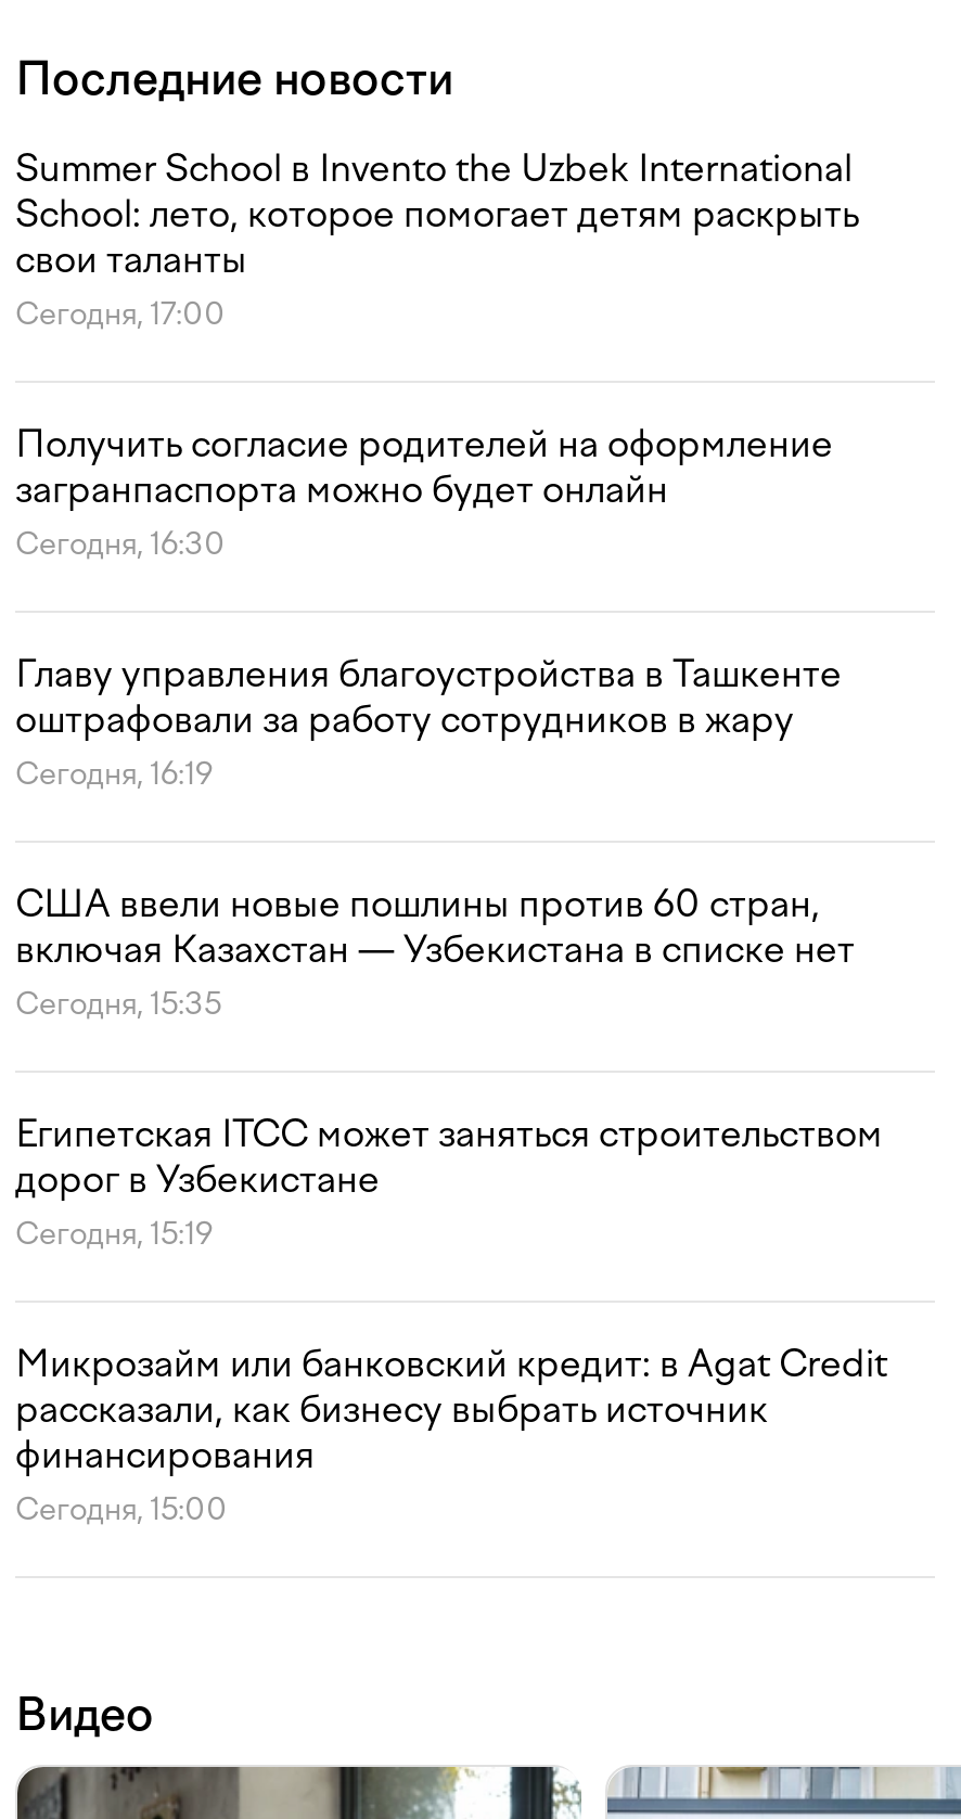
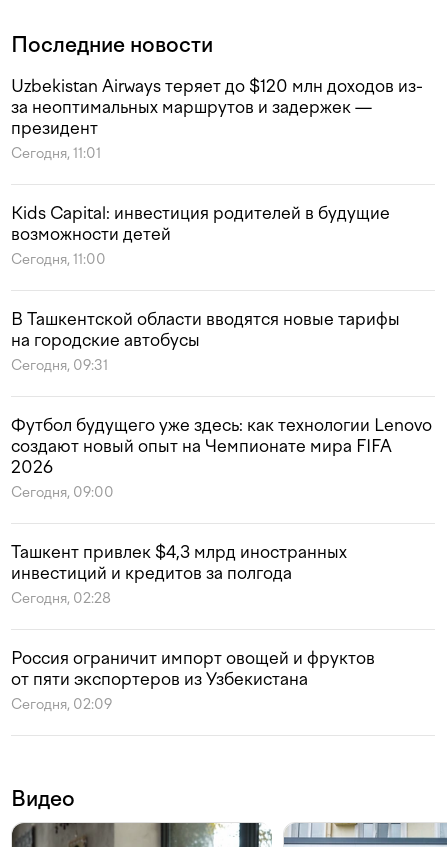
[15,147,859,334] Summer School в Invento the Uzbek International | School: лето, которое помогает детям раскрыть | свои таланты | Сегодня, 17:00 -> [11,76,423,162] Uzbekistan Airways теряет до $120 млн доходов из- | за неоптимальных маршрутов и задержек — | президент | Сегодня, 11:01
[15,423,833,564] Получить согласие родителей на оформление | загранпаспорта можно будет онлайн | Сегодня, 16:30 -> [11,203,390,268] Kids Capital: инвестиция родителей в будущие | возможности детей | Сегодня, 11:00
[15,653,842,794] Главу управления благоустройства в Ташкенте | оштрафовали за работу сотрудников в жару | Сегодня, 16:19 -> [11,309,400,374] В Ташкентской области вводятся новые тарифы | на городские автобусы | Сегодня, 09:31
[15,883,855,1024] США ввели новые пошлины против 60 стран, | включая Казахстан — Узбекистана в списке нет | Сегодня, 15:35 -> [11,415,432,501] Футбол будущего уже здесь: как технологии Lenovo | создают новый опыт на Чемпионате мира FIFA | 2026 | Сегодня, 09:00
[15,1113,883,1254] Египетская ITCC может заняться строительством | дорог в Узбекистане | Сегодня, 15:19 -> [11,542,347,607] Ташкент привлек $4,3 млрд иностранных | инвестиций и кредитов за полгода | Сегодня, 02:28
[15,1343,887,1529] Микрозайм или банковский кредит: в Agat Credit | рассказали, как бизнесу выбрать источник | финансирования | Сегодня, 15:00 -> [11,648,375,713] Россия ограничит импорт овощей и фруктов | от пяти экспортеров из Узбекистана | Сегодня, 02:09

